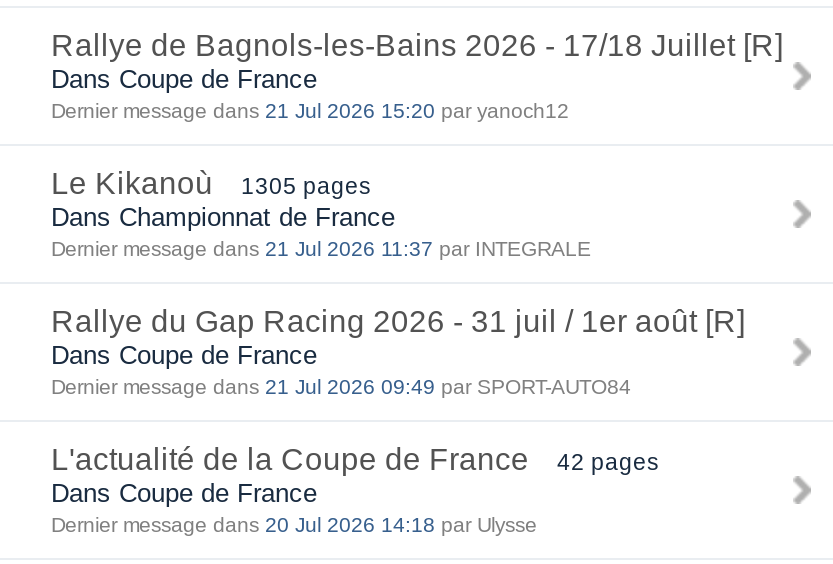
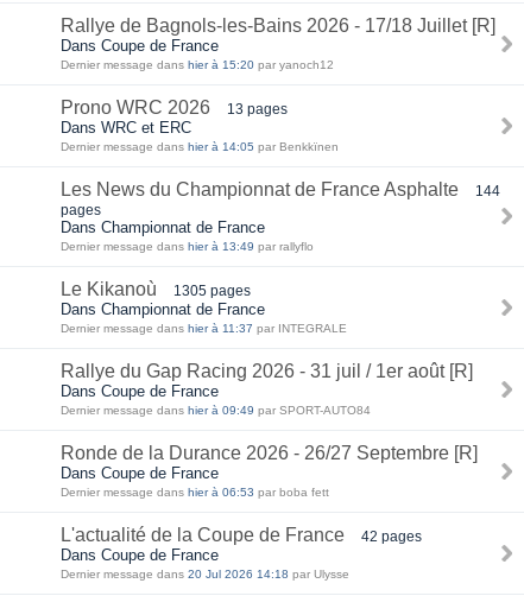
[51,100,569,122] Dernier message dans 21 Jul 2026 15:20 par yanoch12 -> [61,58,500,253] Dernier message dans hier à 15:20 par yanoch12 | Prono WRC 2026 | 13 pages | Dans WRC et ERC | Dernier message dans hier à 14:05 par Benkkïnen | Les News du Championnat de France Asphalte | 144 | pages | Dans Championnat de France | Dernier message dans hier à 13:49 par rallyflo
[51,238,591,260] Dernier message dans 21 Jul 2026 11:37 par INTEGRALE -> [61,322,347,335] Dernier message dans hier à 11:37 par INTEGRALE
[51,376,631,398] Dernier message dans 21 Jul 2026 09:49 par SPORT-AUTO84 -> [61,404,478,499] Dernier message dans hier à 09:49 par SPORT-AUTO84 | Ronde de la Durance 2026 - 26/27 Septembre [R] | Dans Coupe de France | Dernier message dans hier à 06:53 par boba fett

